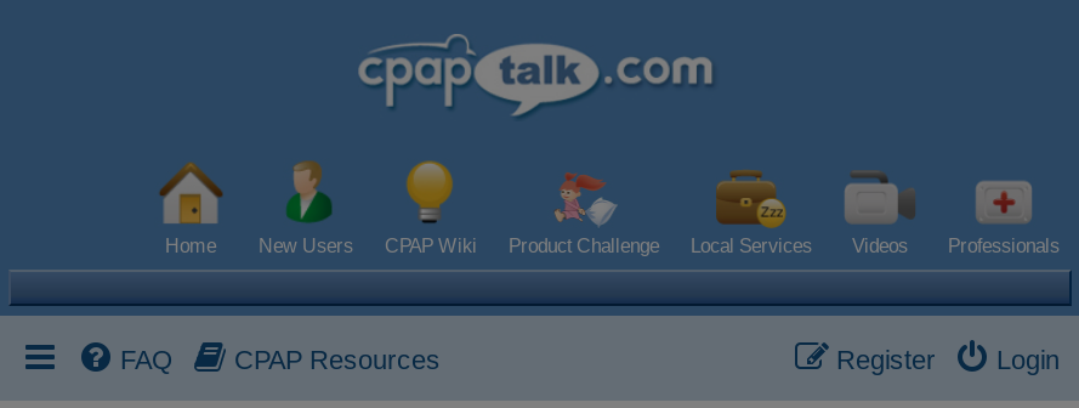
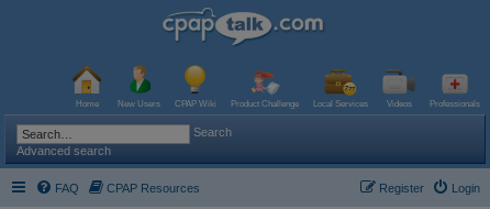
none -> [16,126,232,157] Search | Advanced search

